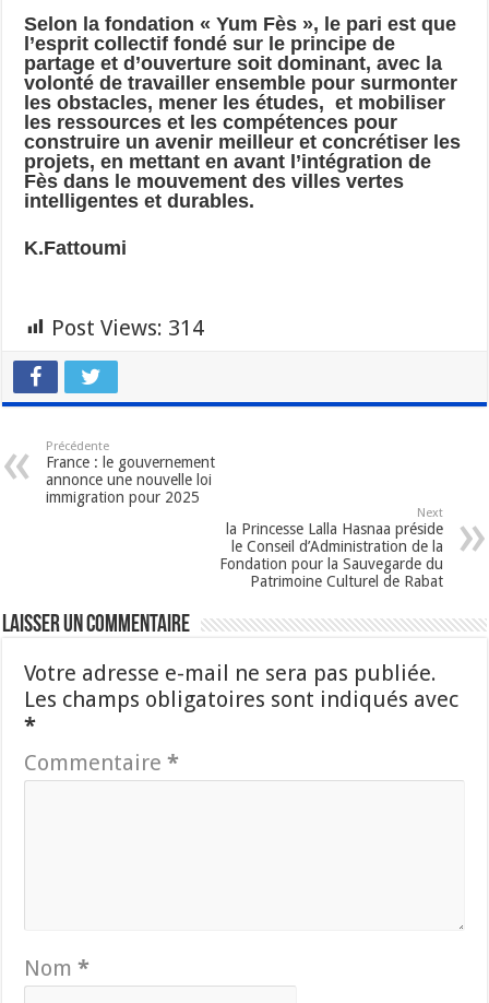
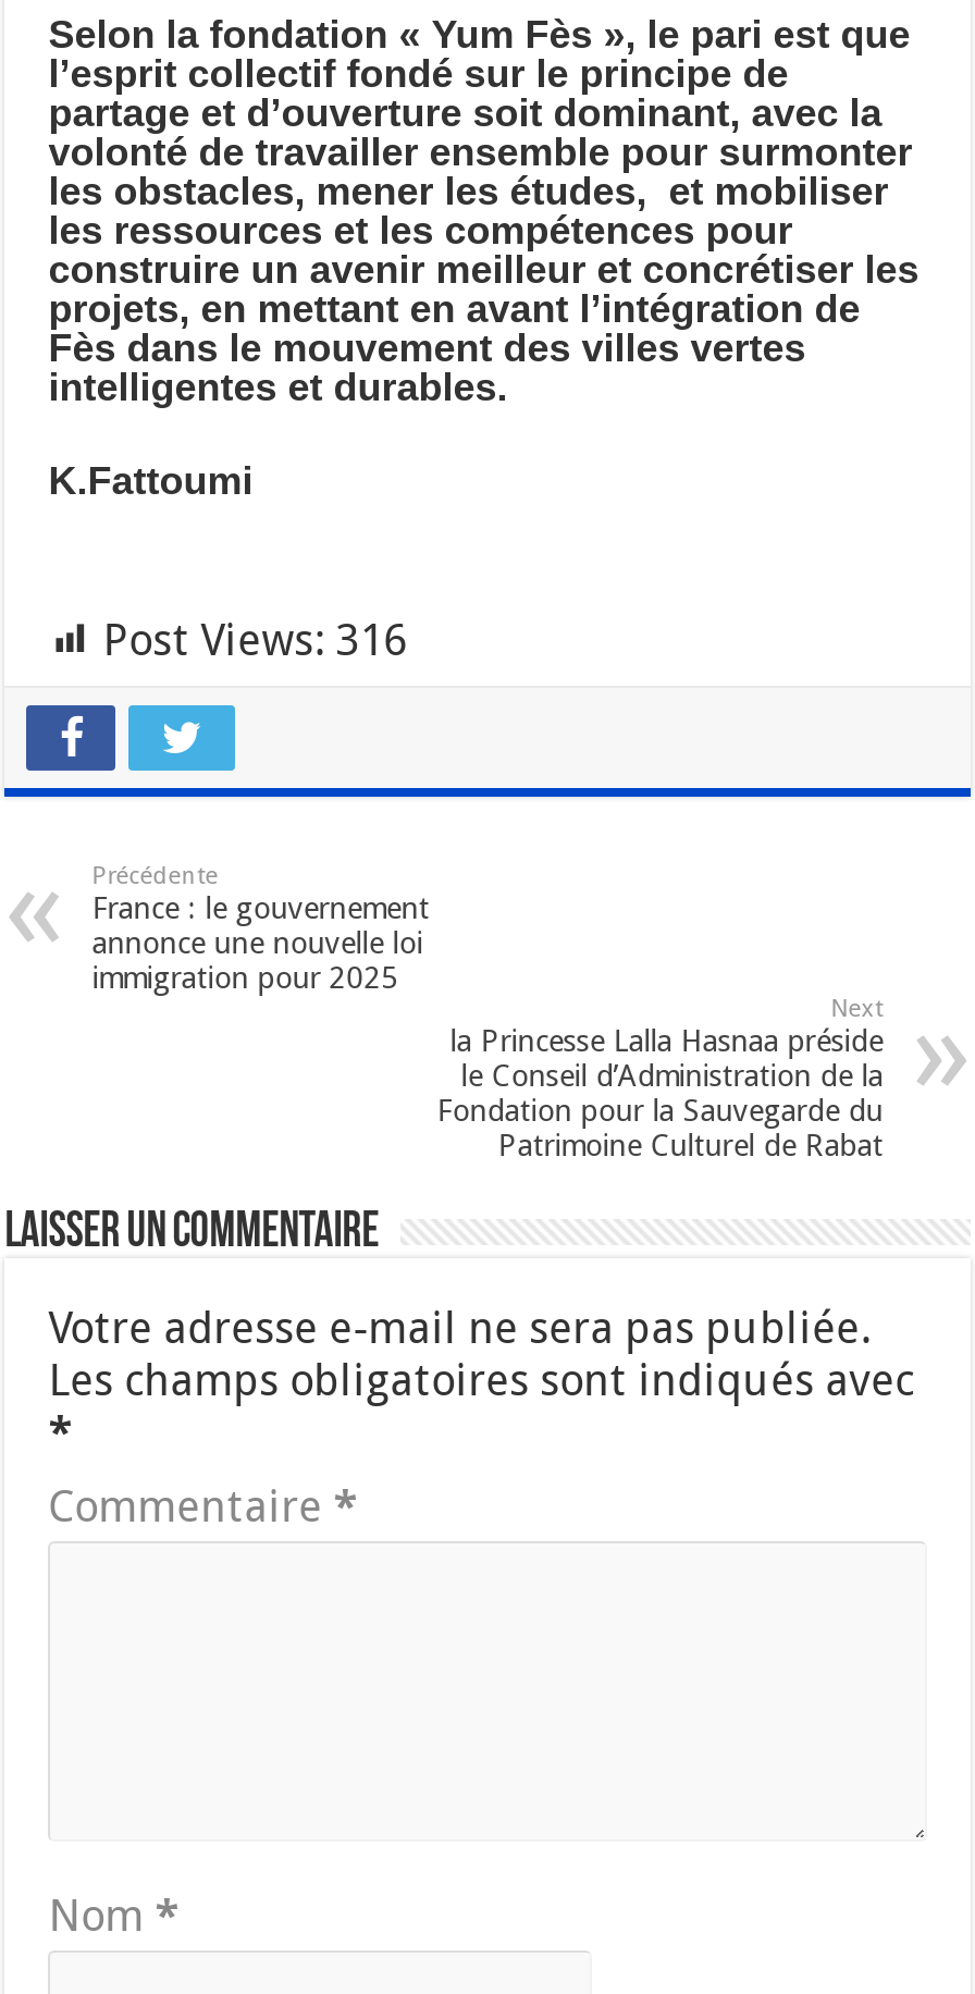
[52,314,204,340] Post Views: 314 -> [103,613,407,665] Post Views: 316

